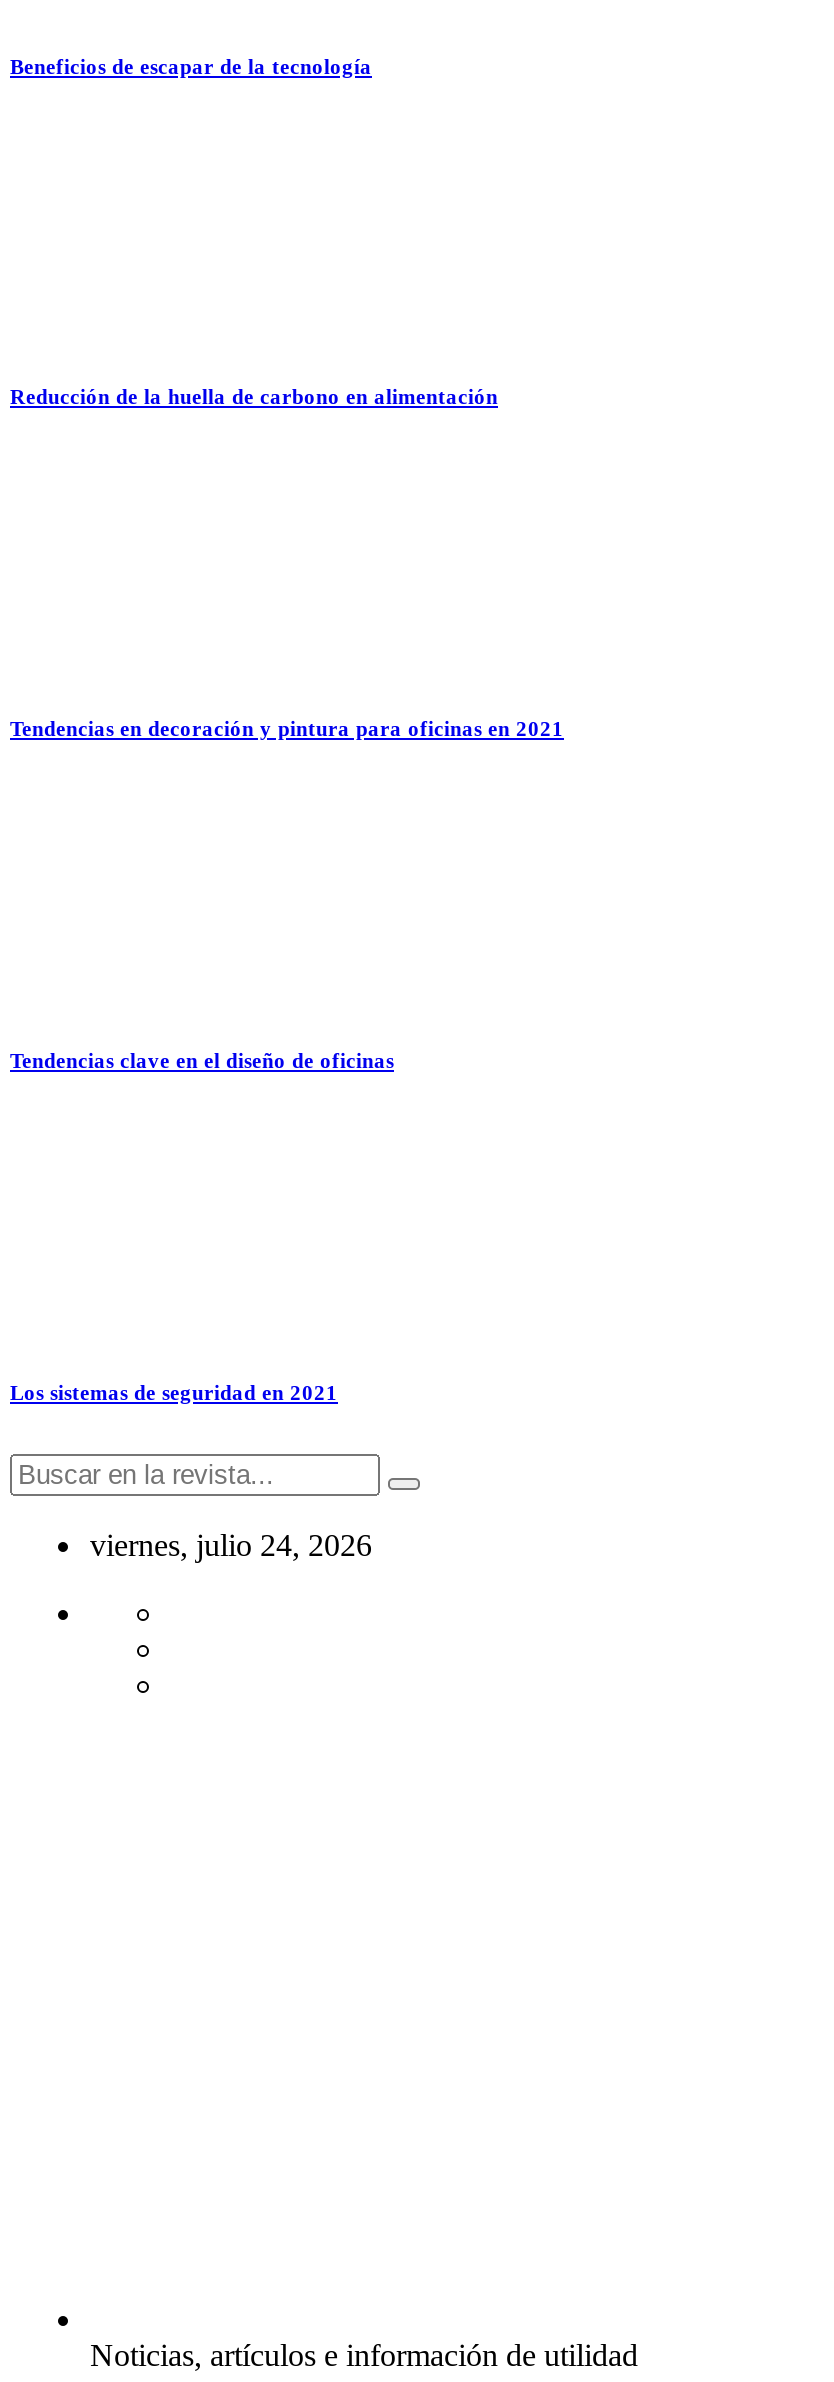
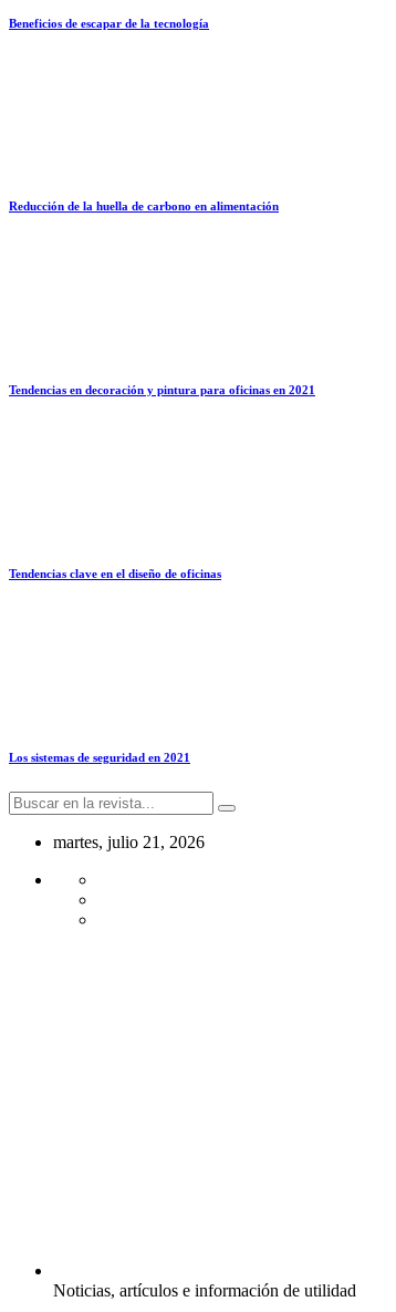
[90,1528,372,1562] viernes, julio 24, 2026 -> [53,833,205,852] martes, julio 21, 2026

